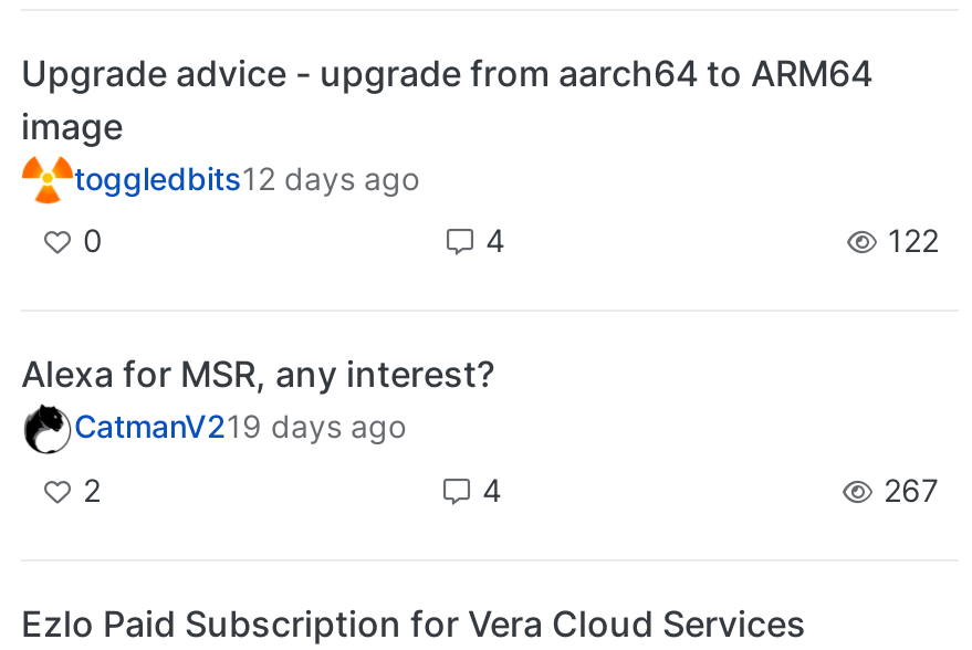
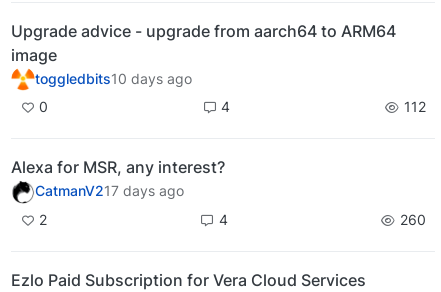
[74,160,419,197] toggledbits12 days ago -> [35,70,192,87] toggledbits10 days ago
[879,222,939,259] 122 -> [400,98,426,115] 112
[74,408,406,445] CatmanV219 days ago -> [35,182,184,199] CatmanV217 days ago
[875,470,939,507] 267 -> [396,210,426,227] 260

